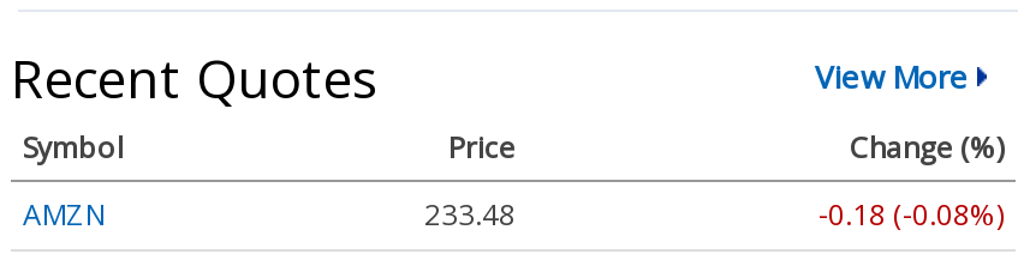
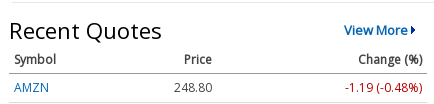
[424,193,516,234] 233.48 -> [174,78,212,95] 248.80
[818,193,1004,234] -0.18 (-0.08%) -> [345,78,422,95] -1.19 (-0.48%)

